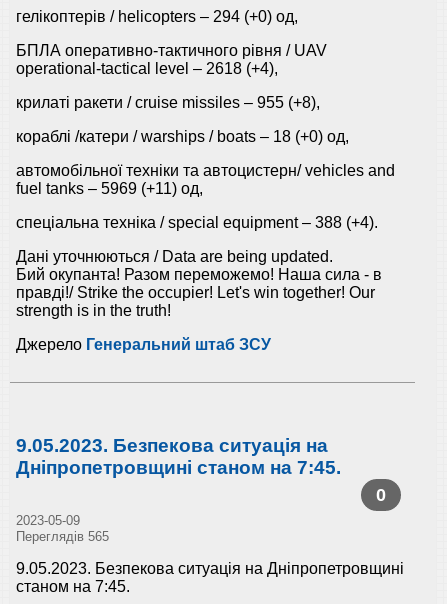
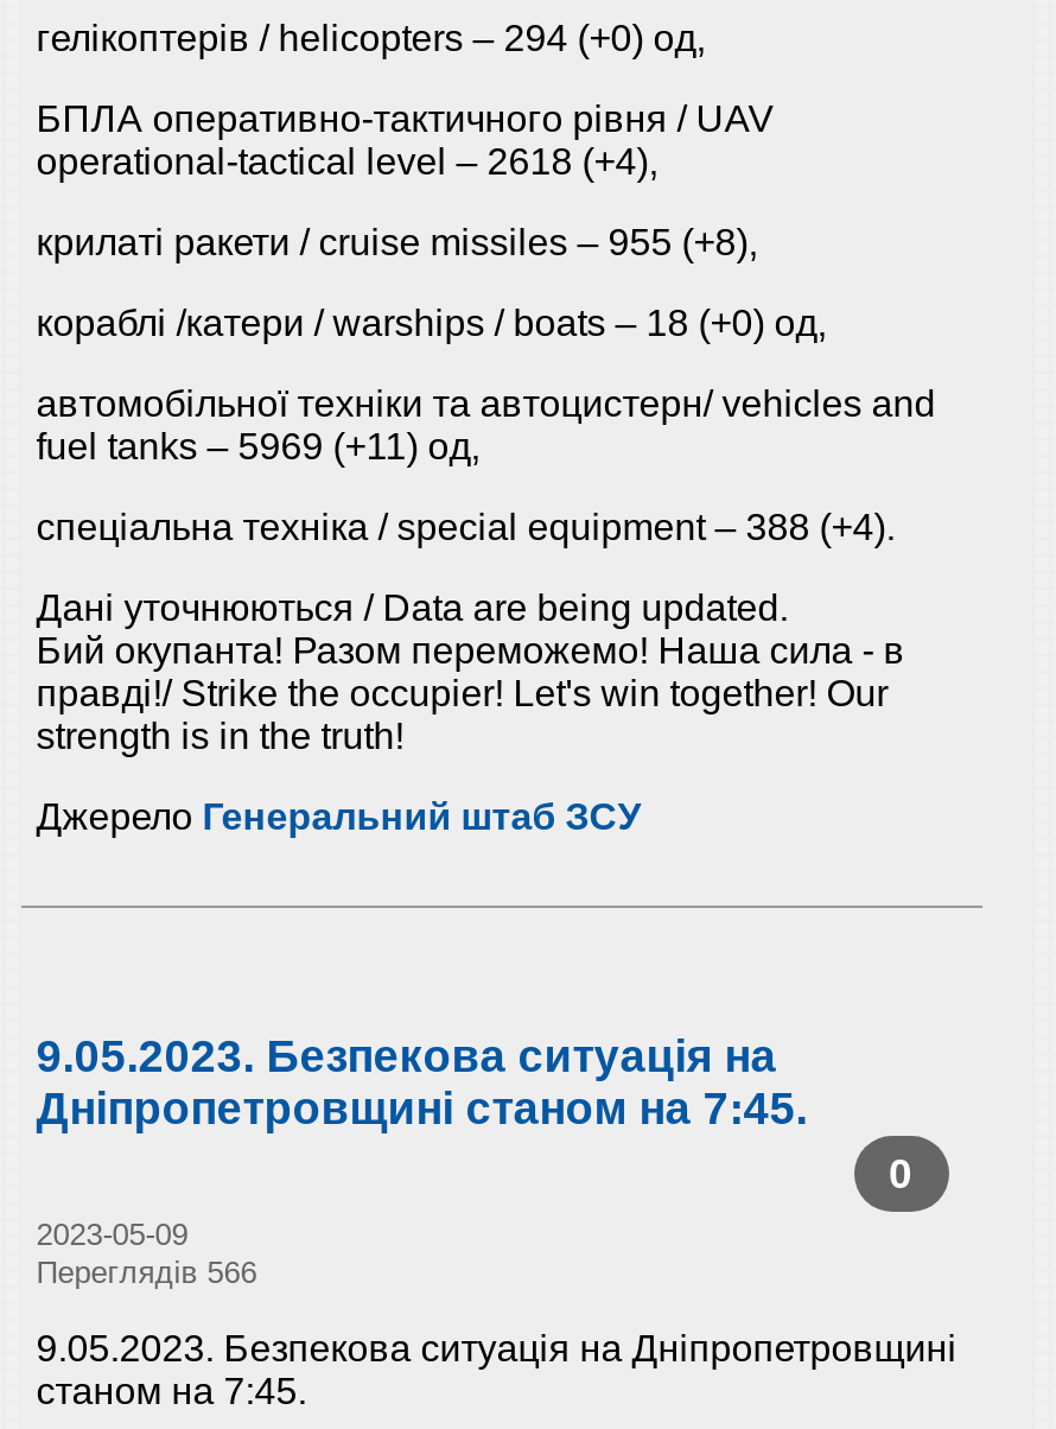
[16,529,109,544] Переглядів 565 -> [36,1254,257,1290] Переглядів 566

